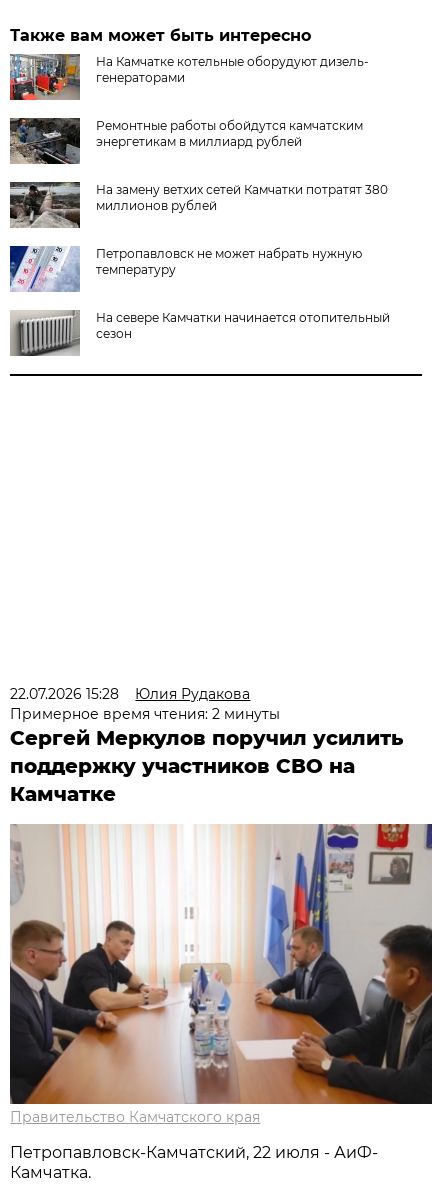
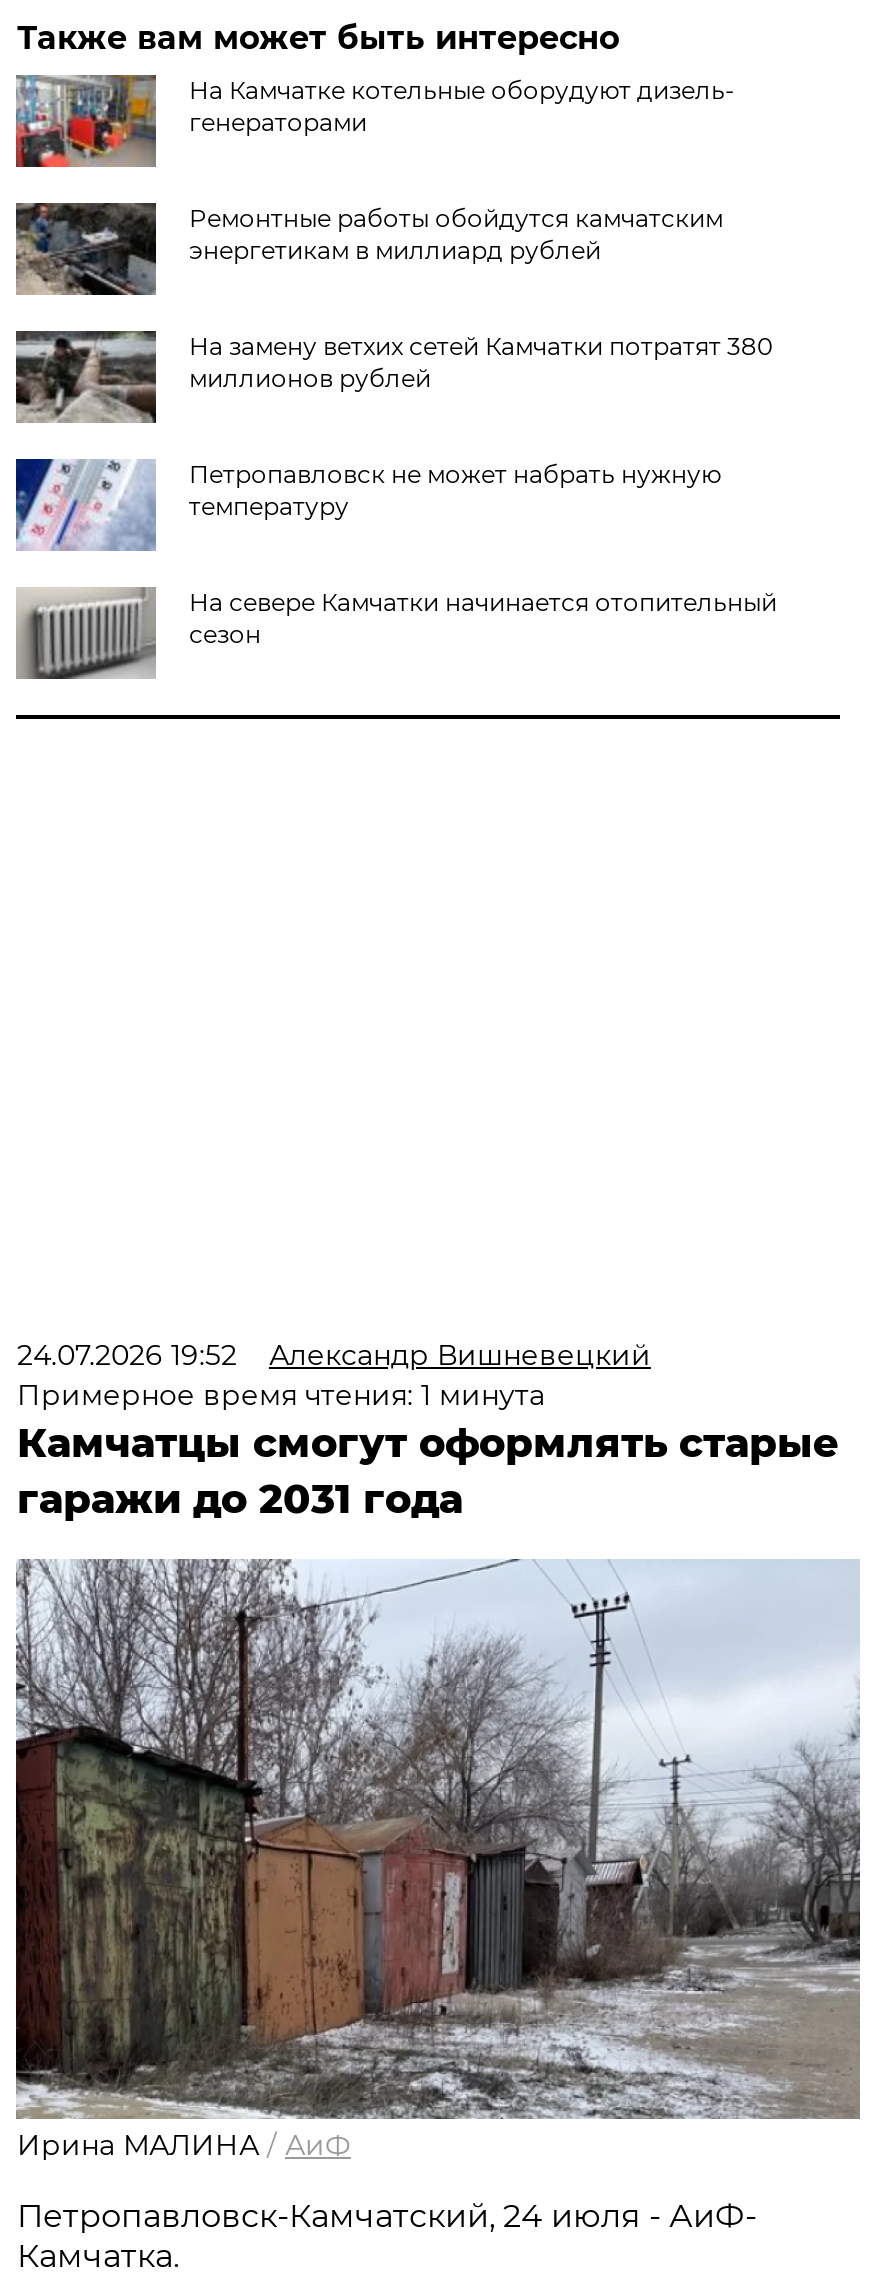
[10,685,403,806] 22.07.2026 15:28 | Юлия Рудакова | Примерное время чтения: 2 минуты | Сергей Меркулов поручил усилить | поддержку участников СВО на | Камчатке -> [17,1337,839,1523] 24.07.2026 19:52 | Александр Вишневецкий | Примерное время чтения: 1 минута | Камчатцы смогут оформлять старые | гаражи до 2031 года
[10,823,433,1126] [image] | Правительство Камчатского края -> [16,1559,860,2163] [image] | Ирина МАЛИНА / АиФ
[10,1143,378,1162] Петропавловск-Камчатский, 22 июля - АиФ- -> [17,2197,757,2235] Петропавловск-Камчатский, 24 июля - АиФ-

